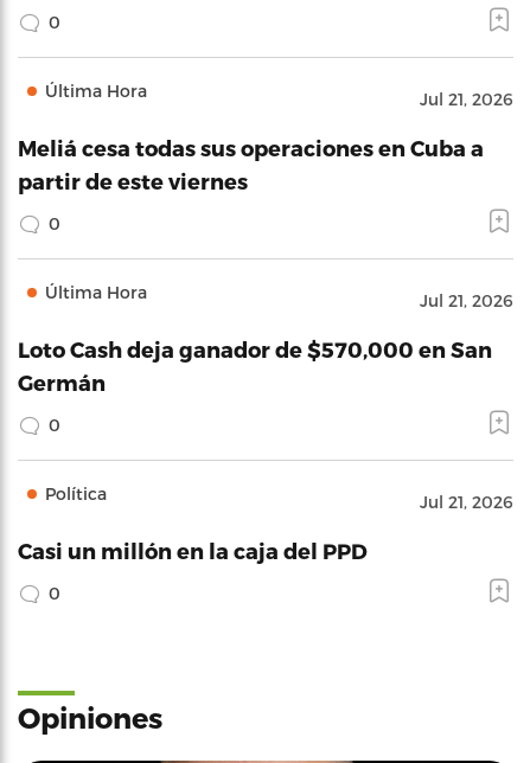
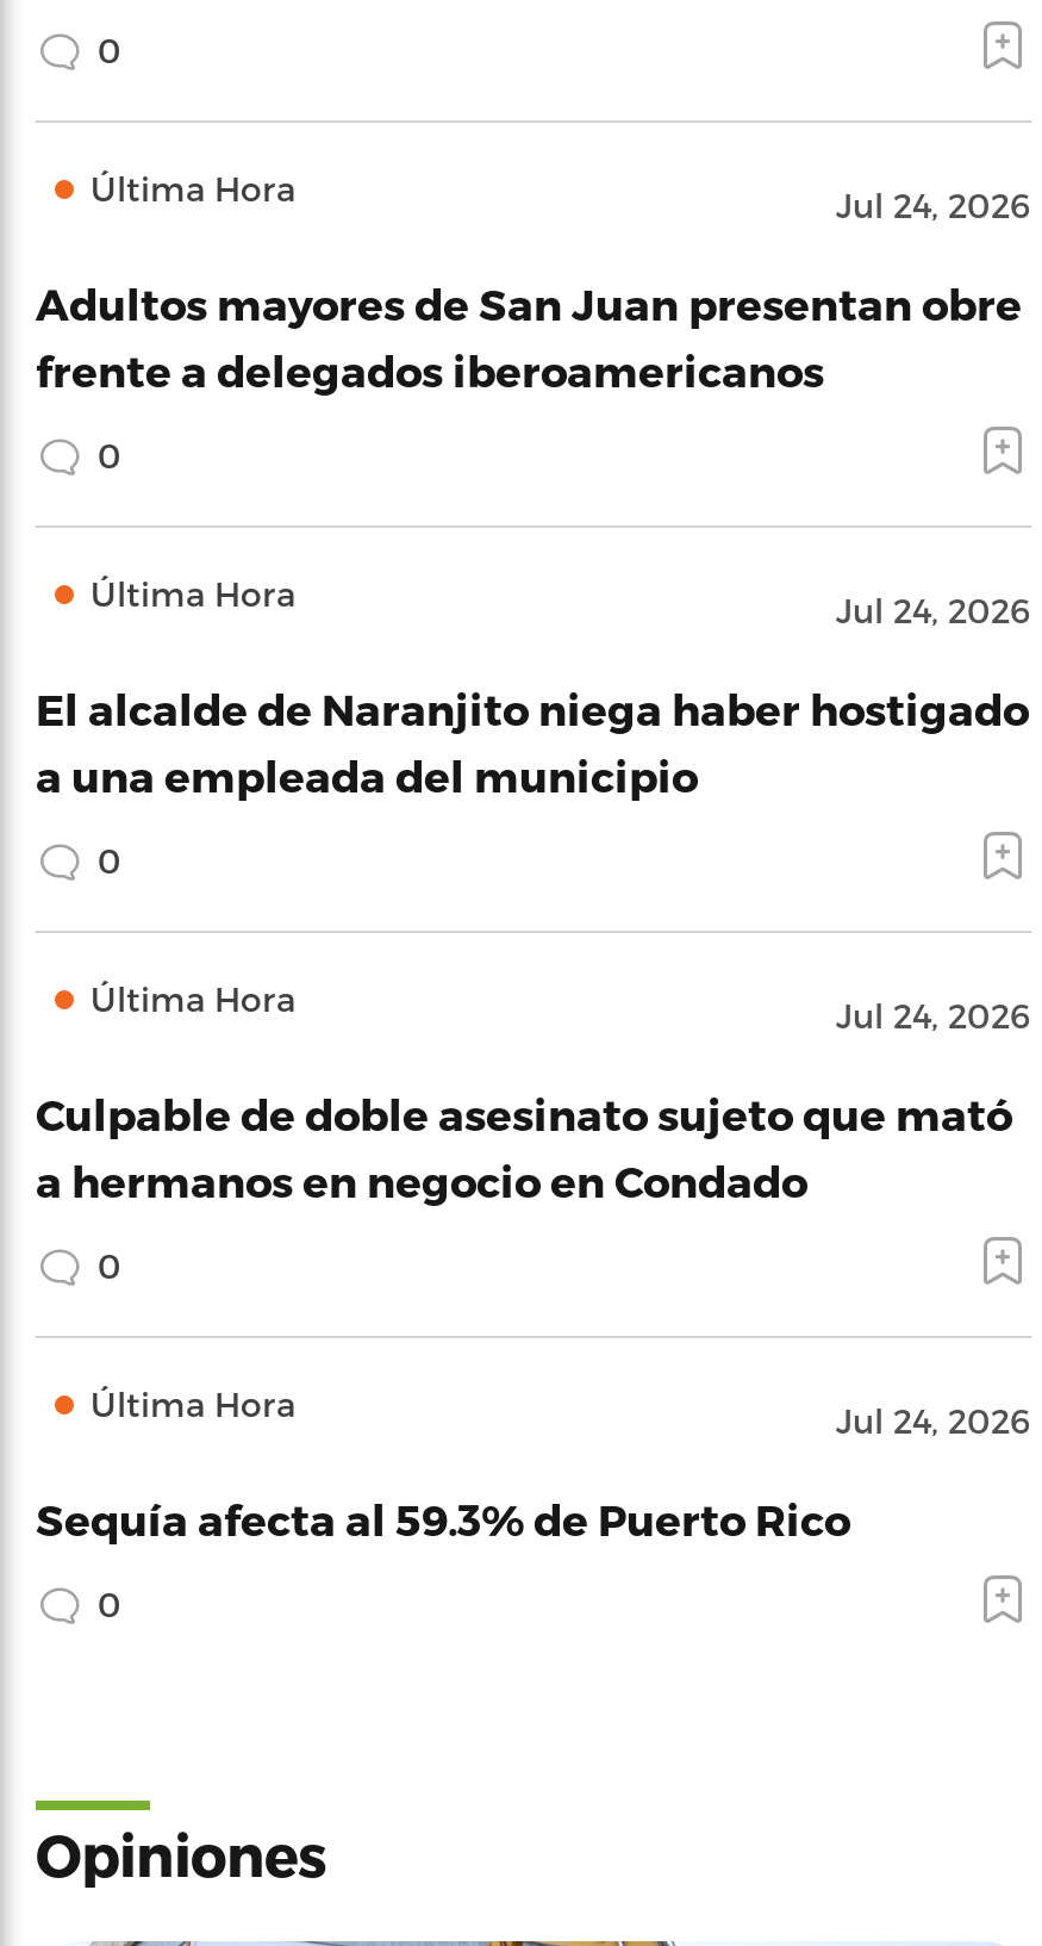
[420,89,513,109] Jul 21, 2026 -> [836,185,1031,225] Jul 24, 2026
[18,135,484,193] Meliá cesa todas sus operaciones en Cuba a | partir de este viernes -> [36,278,1022,394] Adultos mayores de San Juan presentan obre | frente a delegados iberoamericanos
[420,290,513,310] Jul 21, 2026 -> [836,590,1031,630] Jul 24, 2026
[18,336,492,395] Loto Cash deja ganador de $570,000 en San | Germán -> [36,683,1029,800] El alcalde de Naranjito niega haber hostigado | a una empleada del municipio
[18,483,513,563] Política | Jul 21, 2026 | Casi un millón en la caja del PPD -> [36,978,1031,1543] Última Hora | Jul 24, 2026 | Culpable de doble asesinato sujeto que mató | a hermanos en negocio en Condado | 0 | Última Hora | Jul 24, 2026 | Sequía afecta al 59.3% de Puerto Rico

